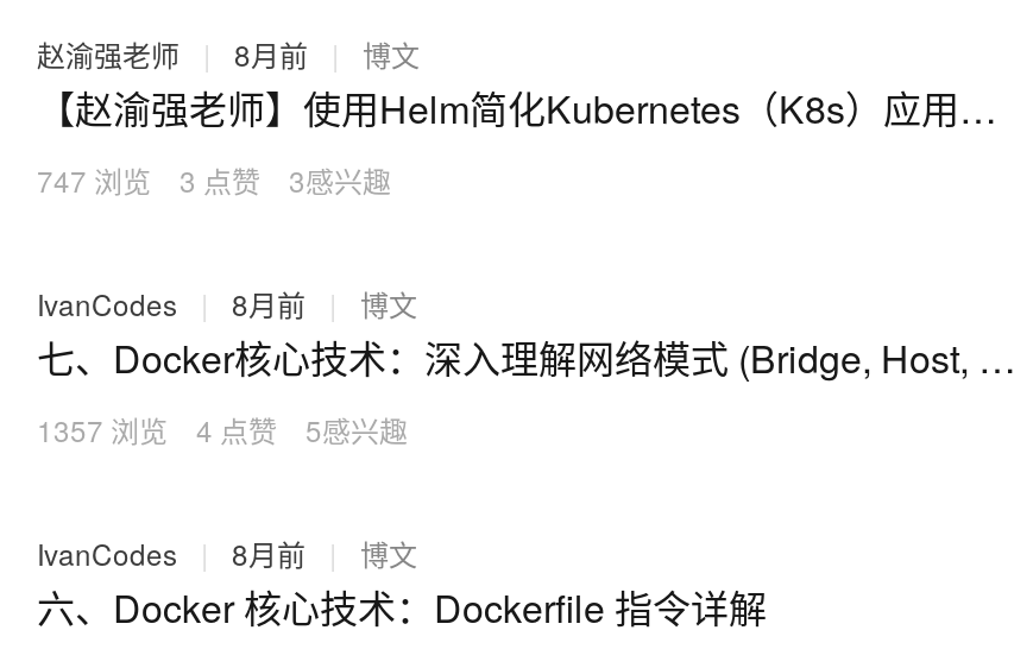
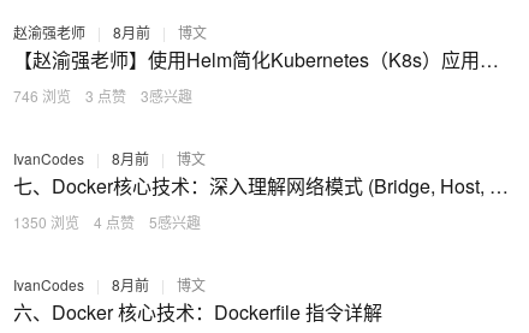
[37,159,391,200] 747 浏览 3 点赞 3感兴趣 -> [13,85,192,106] 746 浏览 3 点赞 3感兴趣
[37,409,408,449] 1357 浏览 4 点赞 5感兴趣 -> [13,212,201,232] 1350 浏览 4 点赞 5感兴趣

